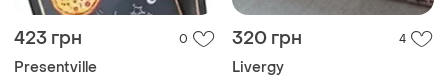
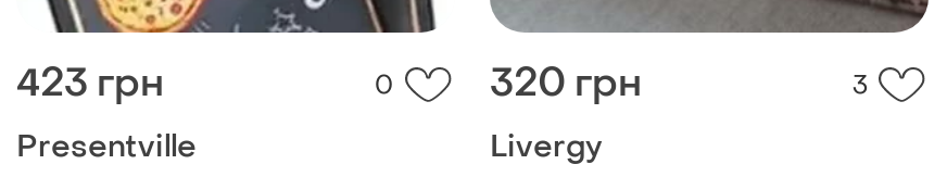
[399,31,406,47] 4 -> [852,68,868,102] 3

